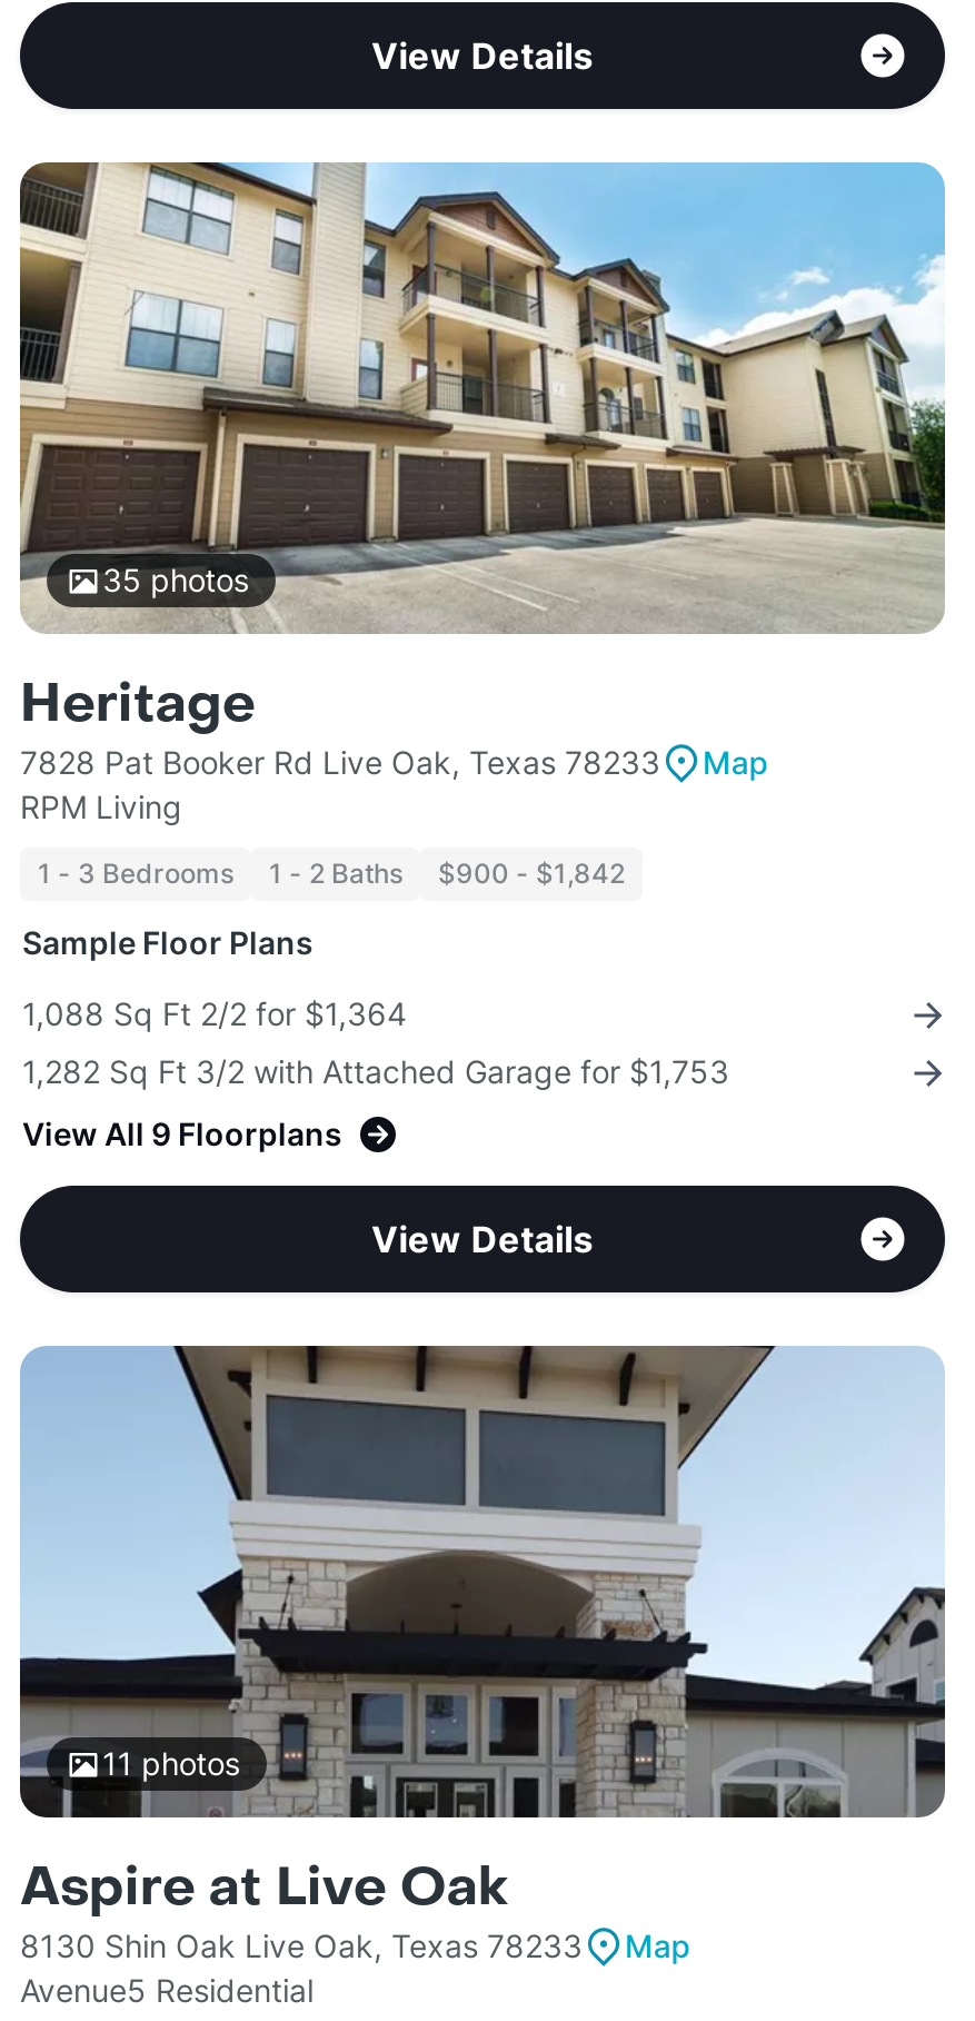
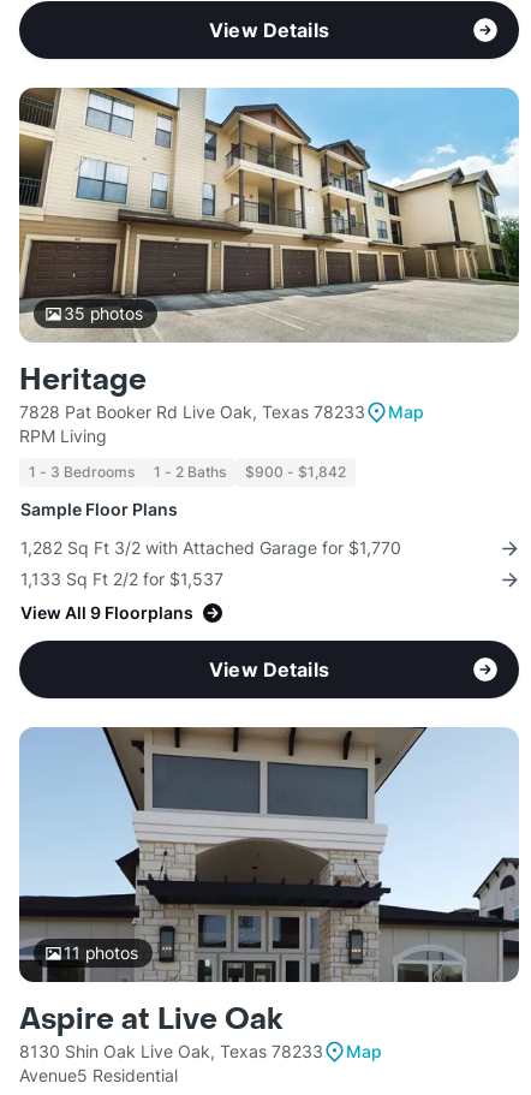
[22,995,407,1033] 1,088 Sq Ft 2/2 for $1,364 -> [20,538,401,558] 1,282 Sq Ft 3/2 with Attached Garage for $1,770
[22,1053,729,1090] 1,282 Sq Ft 3/2 with Attached Garage for $1,753 -> [20,569,223,589] 1,133 Sq Ft 2/2 for $1,537

